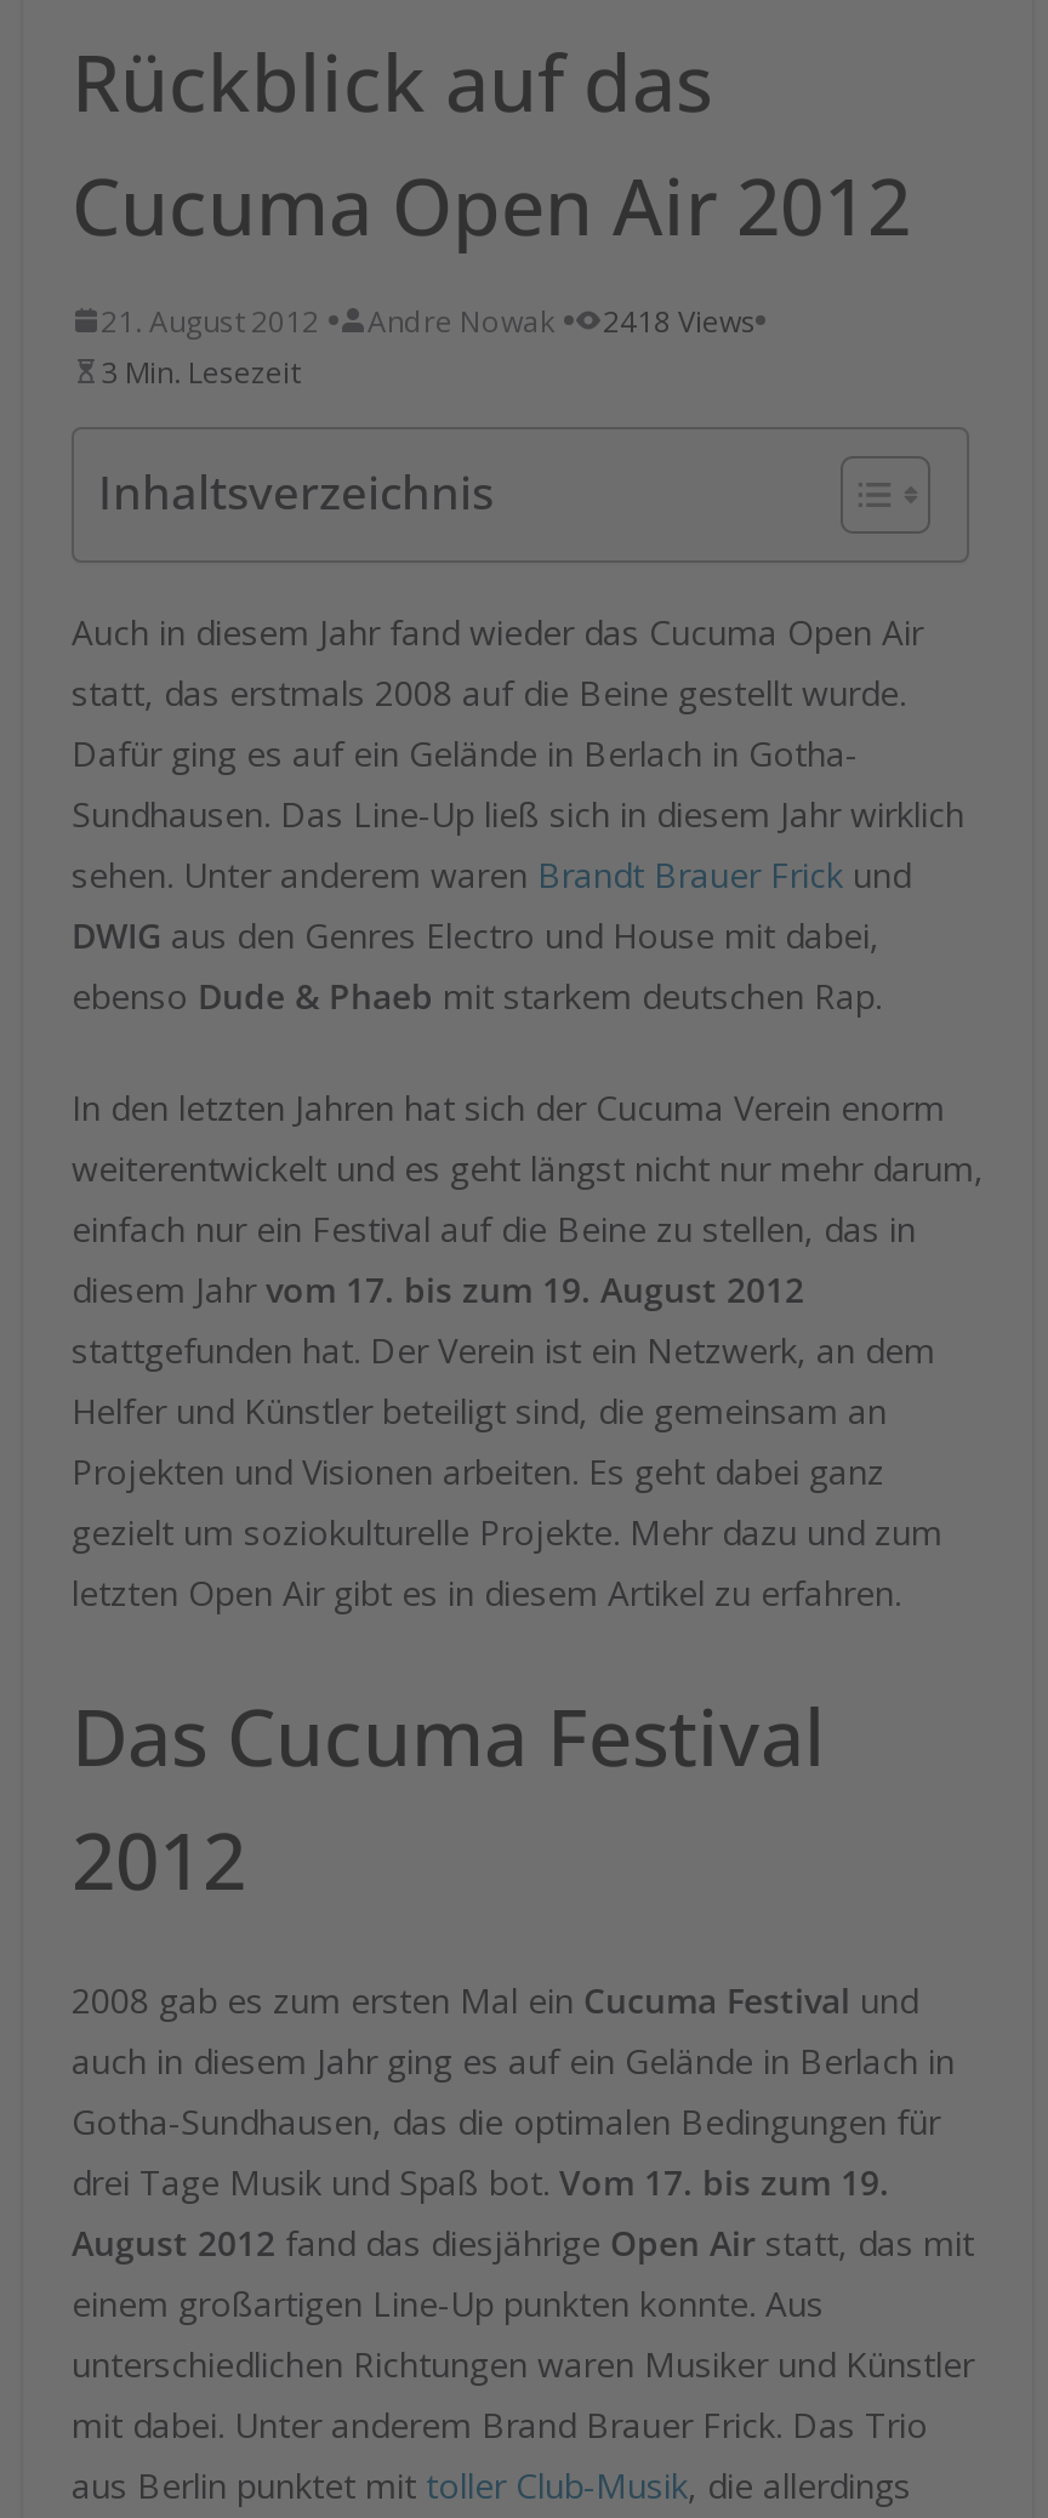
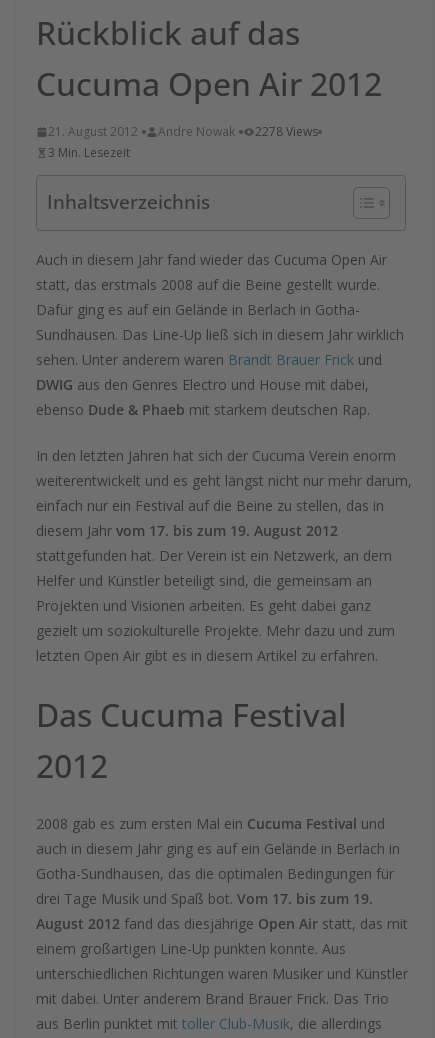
[603,301,756,342] 2418 Views -> [255,123,318,140] 2278 Views

